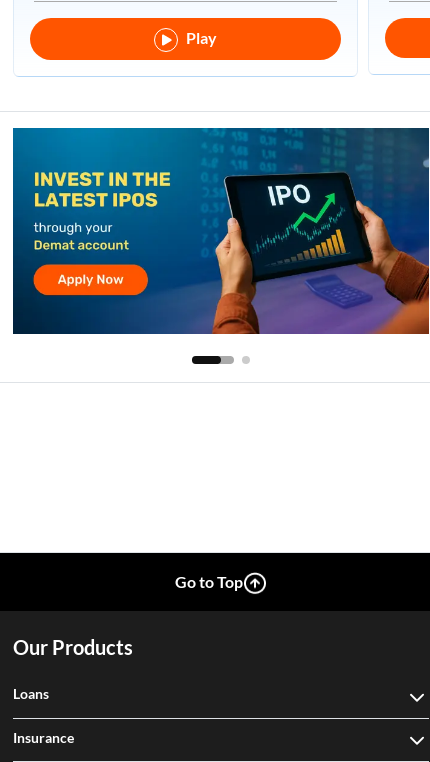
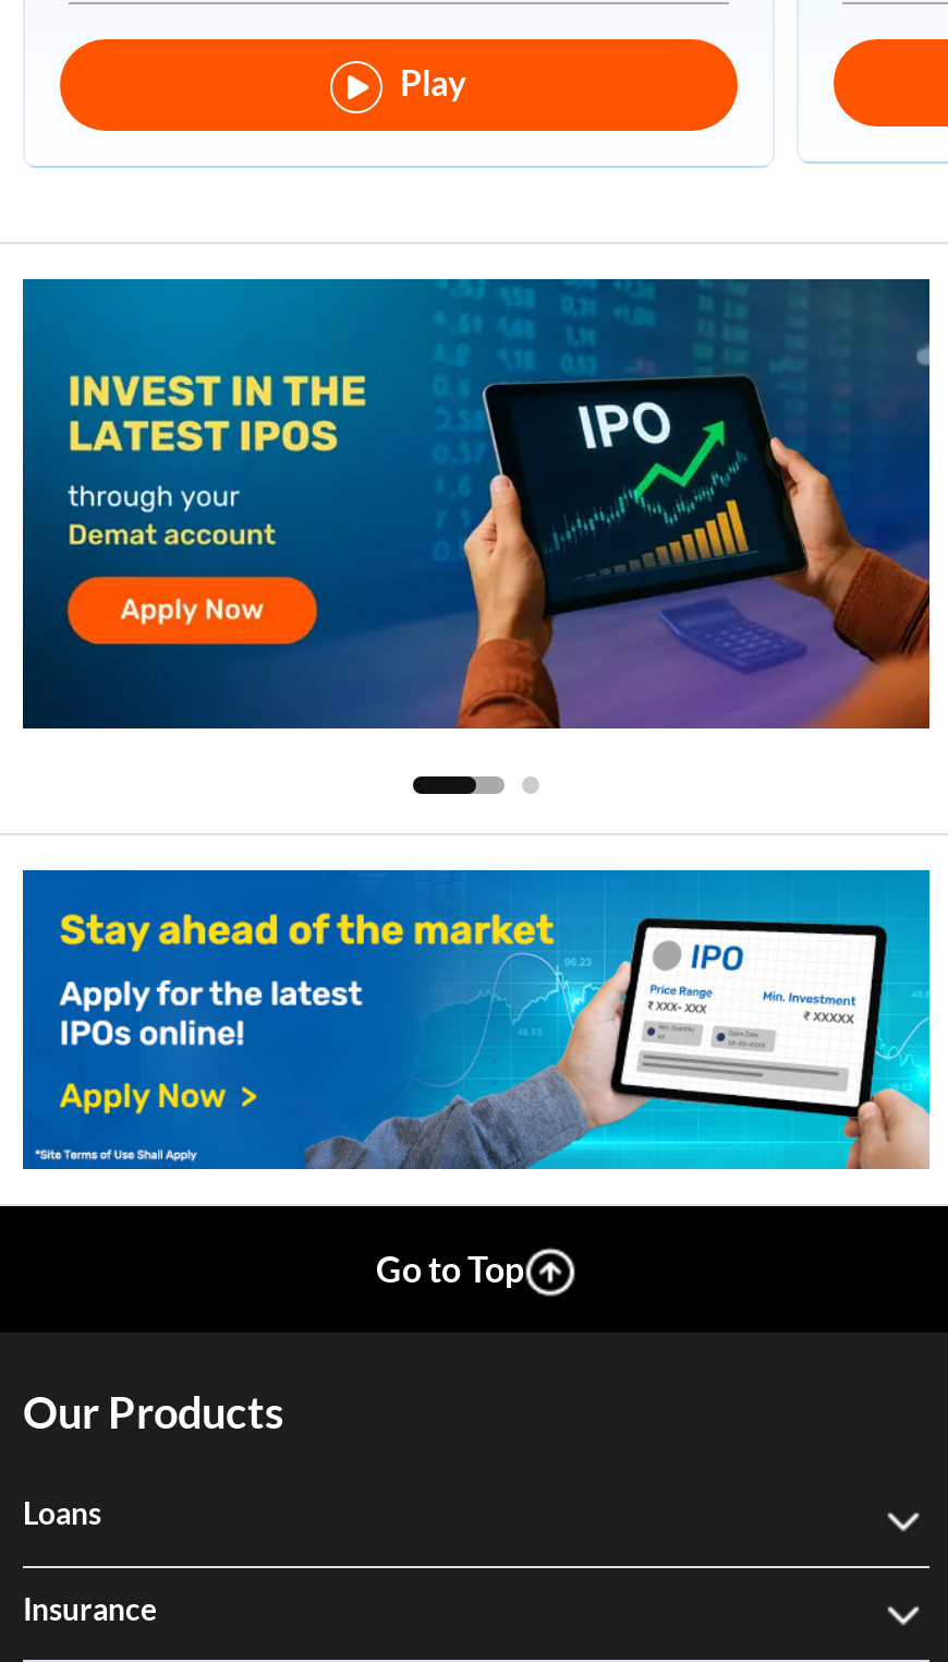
none -> [21,868,932,1171] [image]

